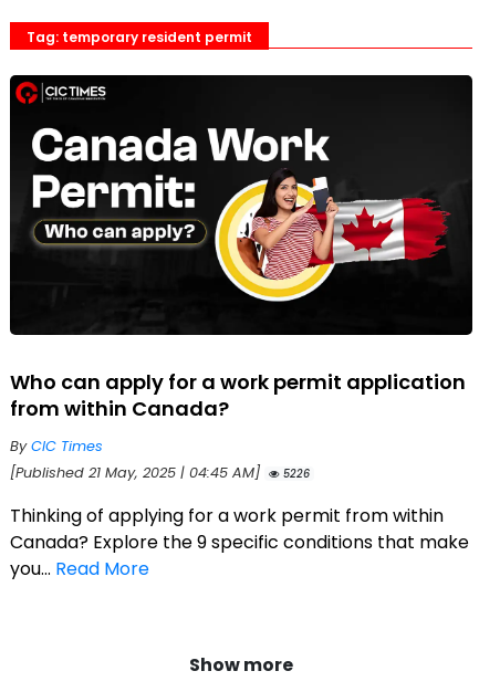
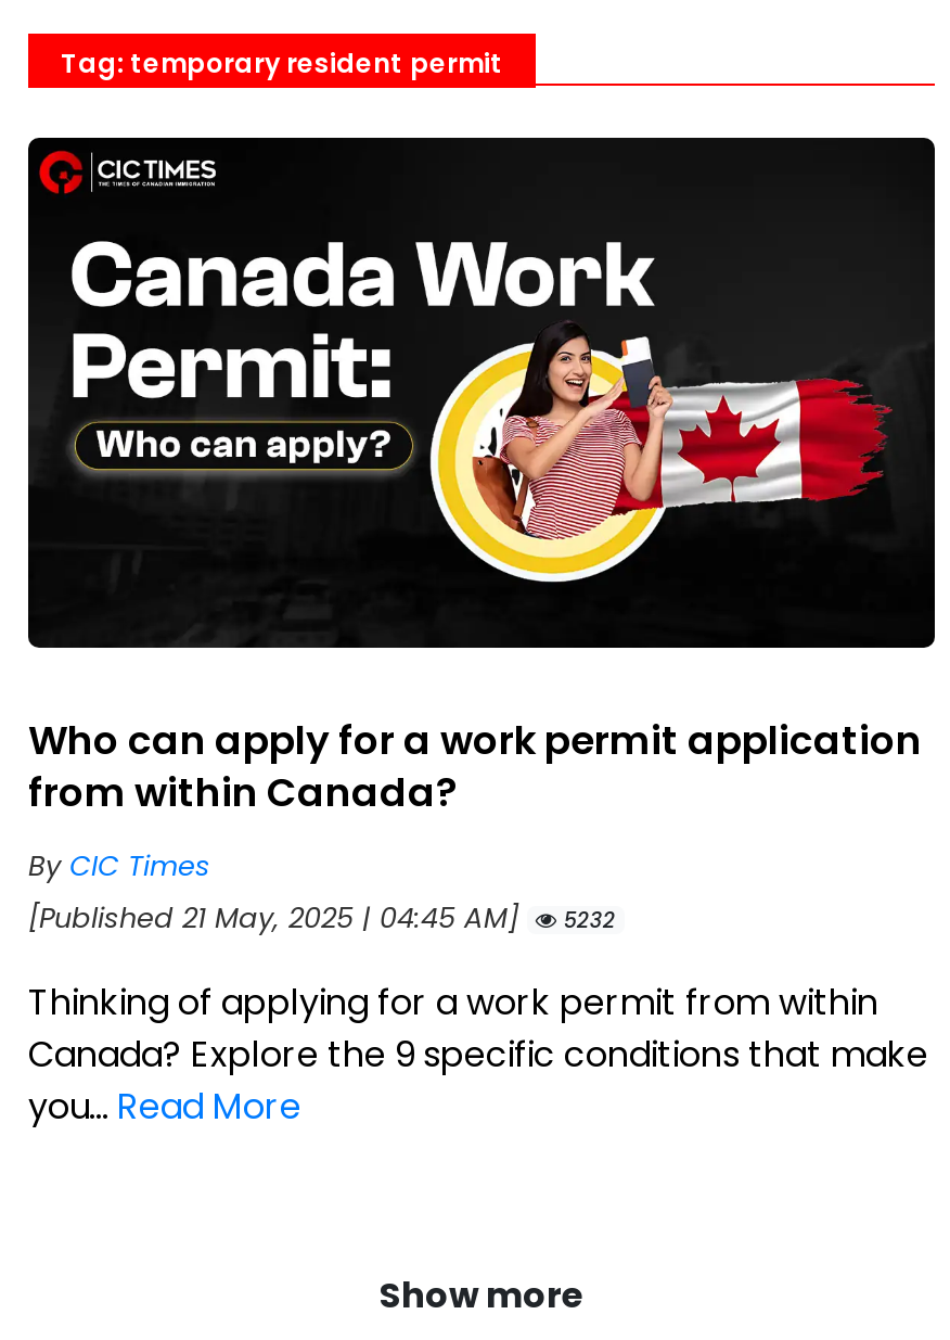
[280,466,310,481] 5226 -> [557,906,616,934] 5232

